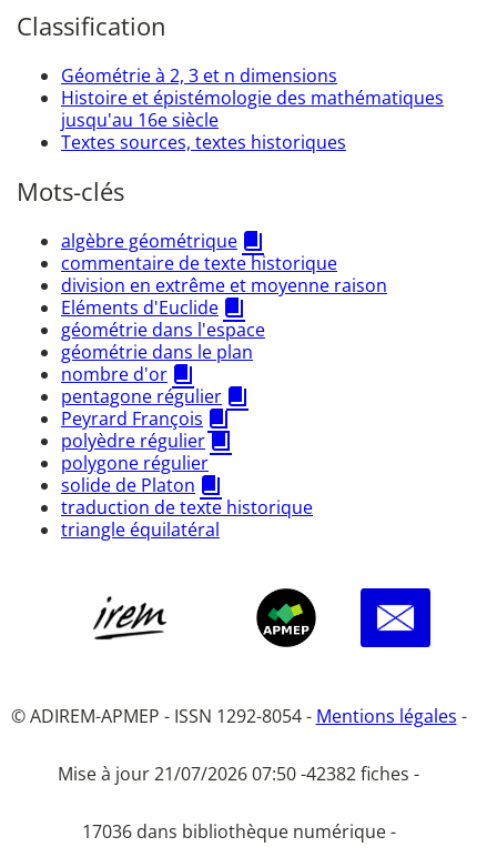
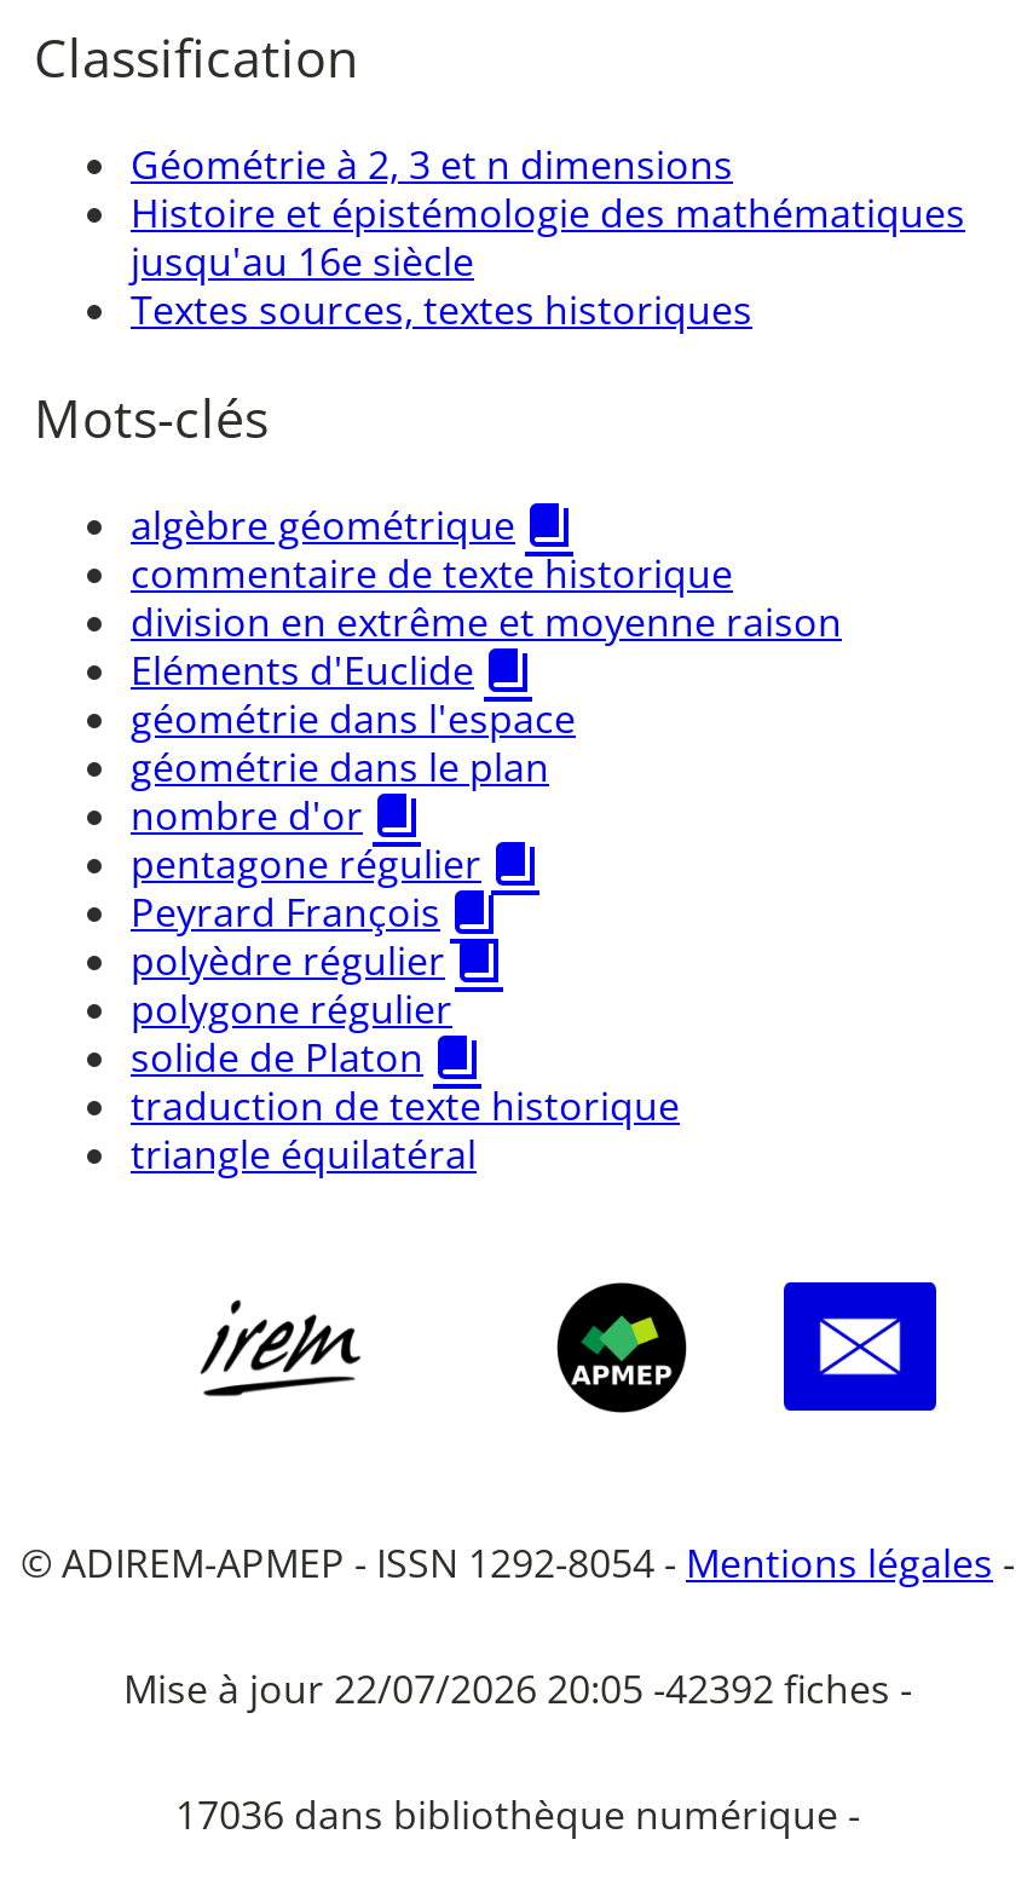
[58,762,419,787] Mise à jour 21/07/2026 07:50 - 42382 fiches - -> [123,1661,912,1714] Mise à jour 22/07/2026 20:05 - 42392 fiches -

